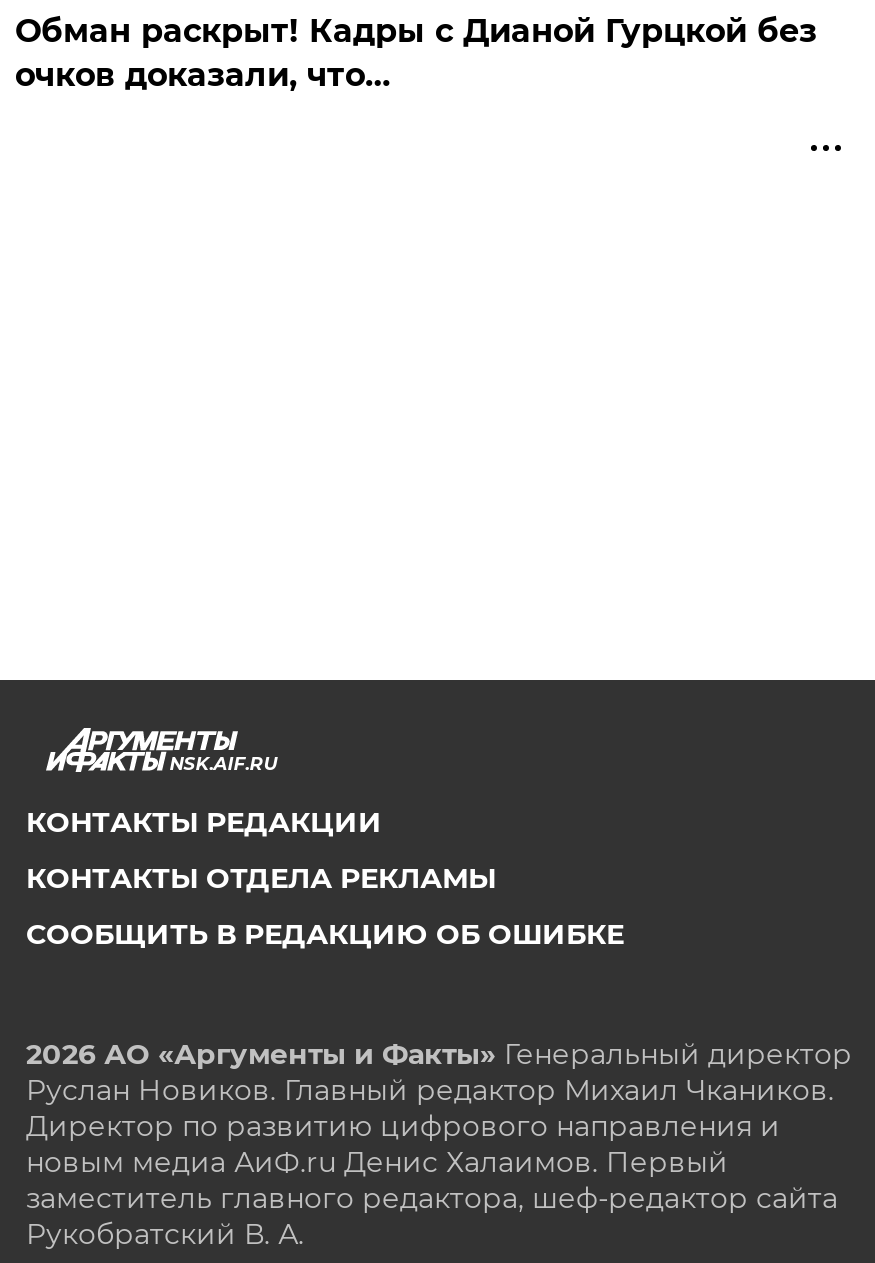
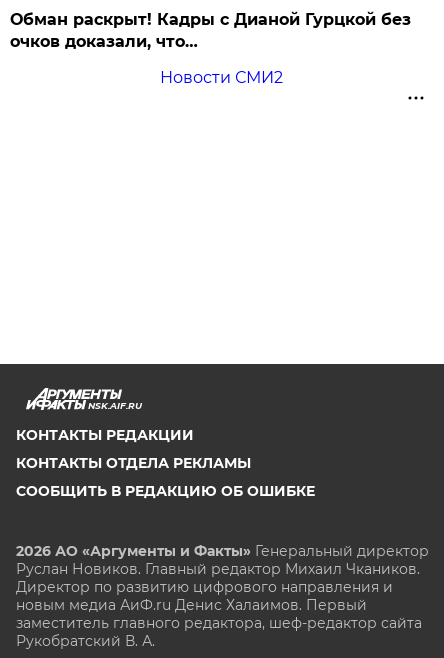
none -> [160,68,283,87] Новости СМИ2

